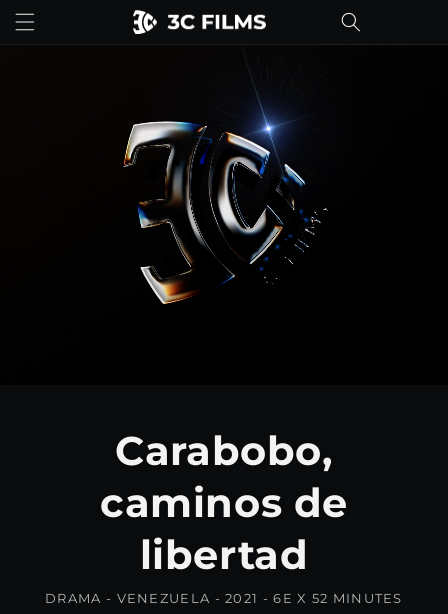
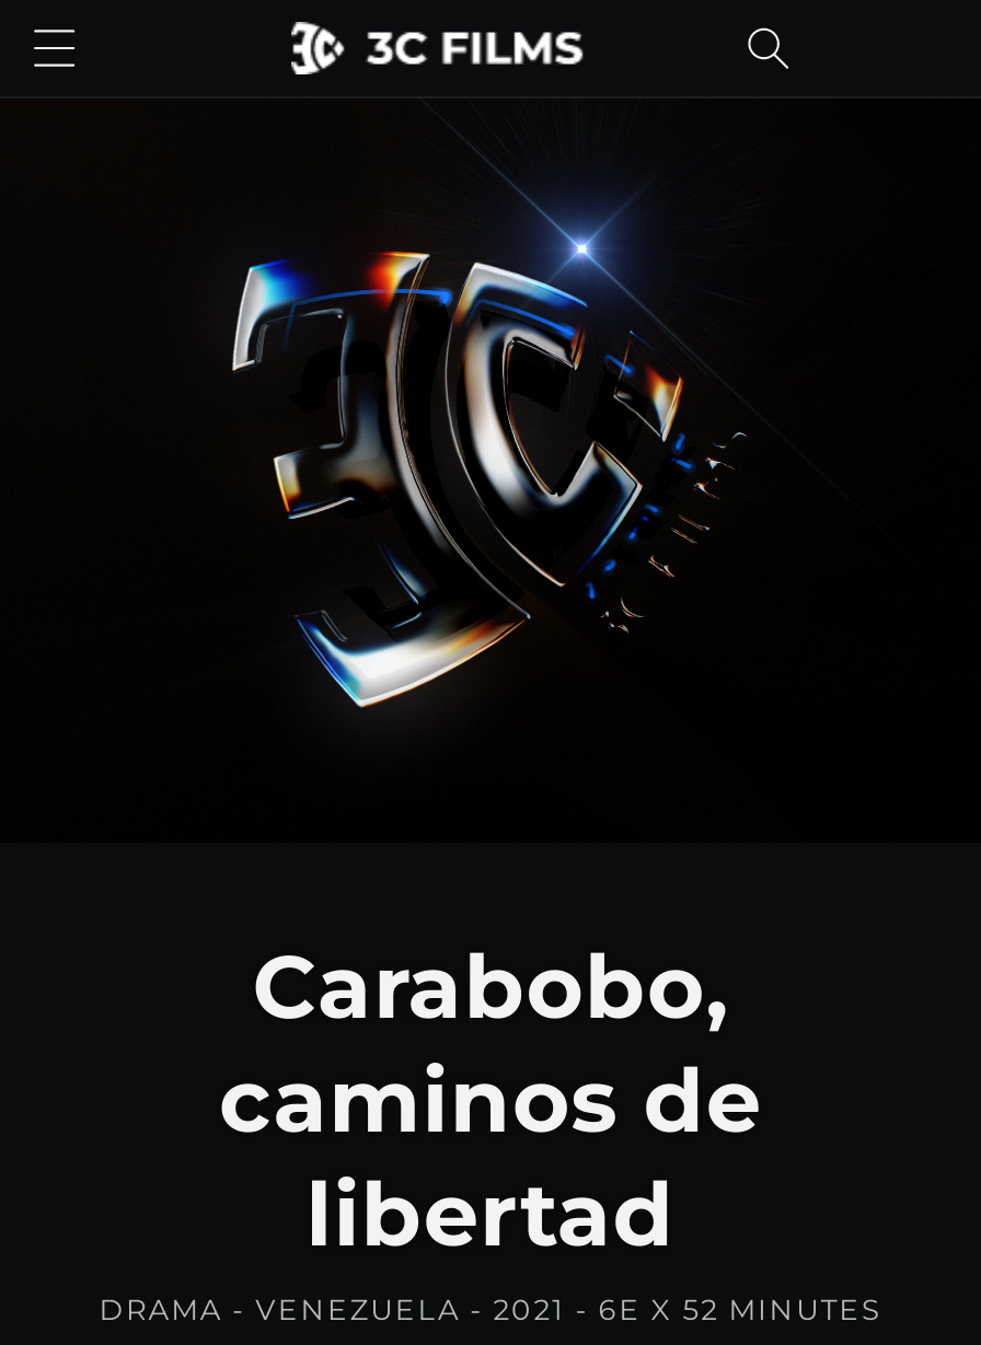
[106,91,327,323] [image] -> [230,188,745,711] [image]

